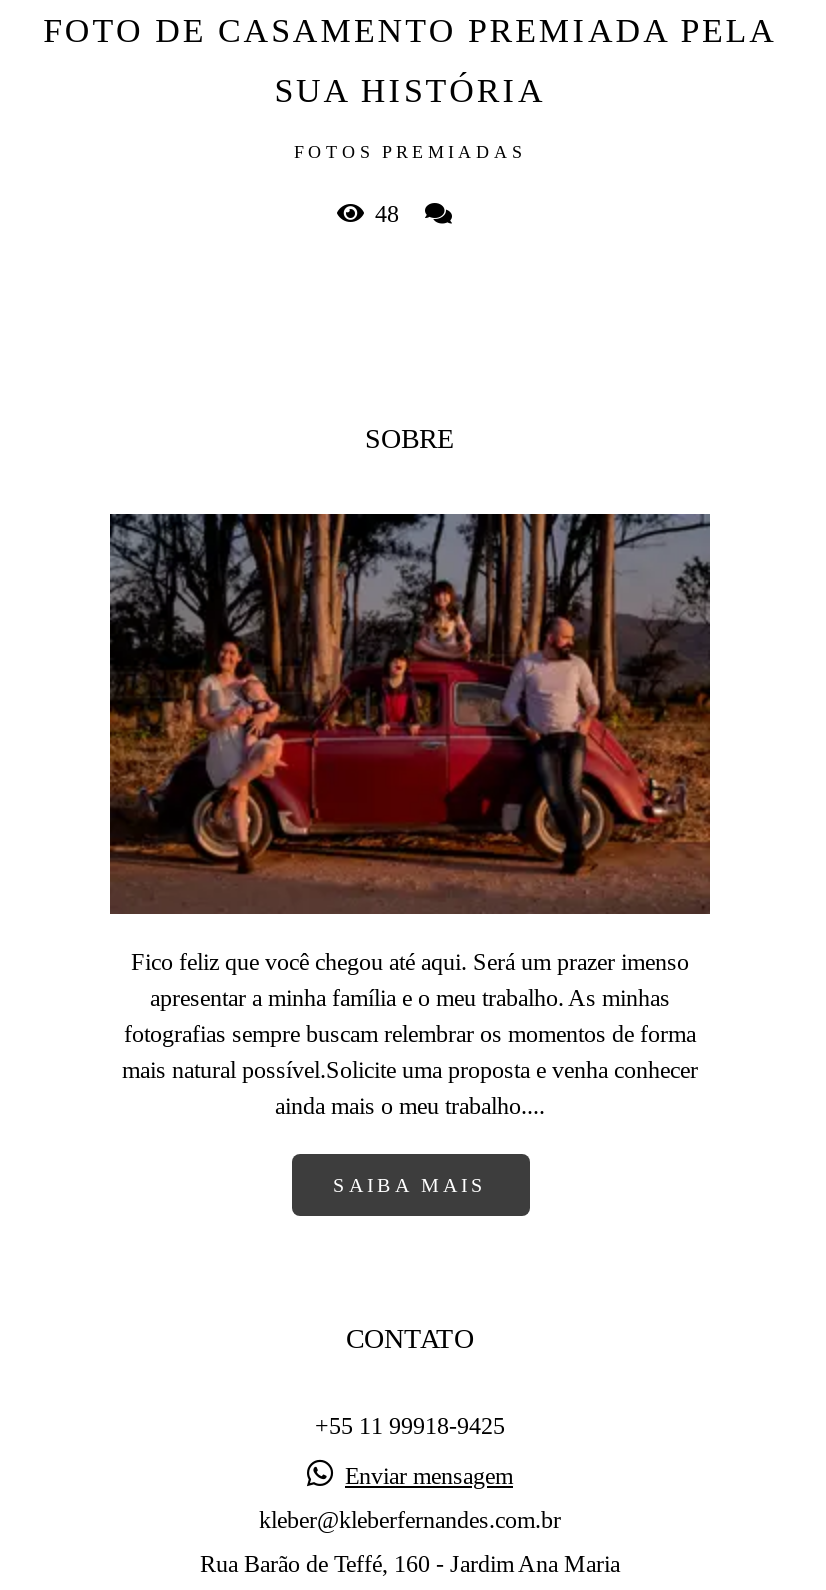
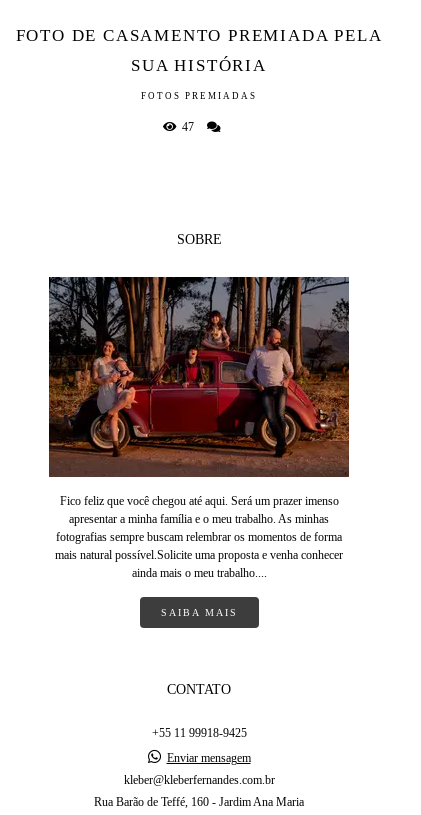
[375,199,399,227] 48 -> [181,120,193,134] 47

